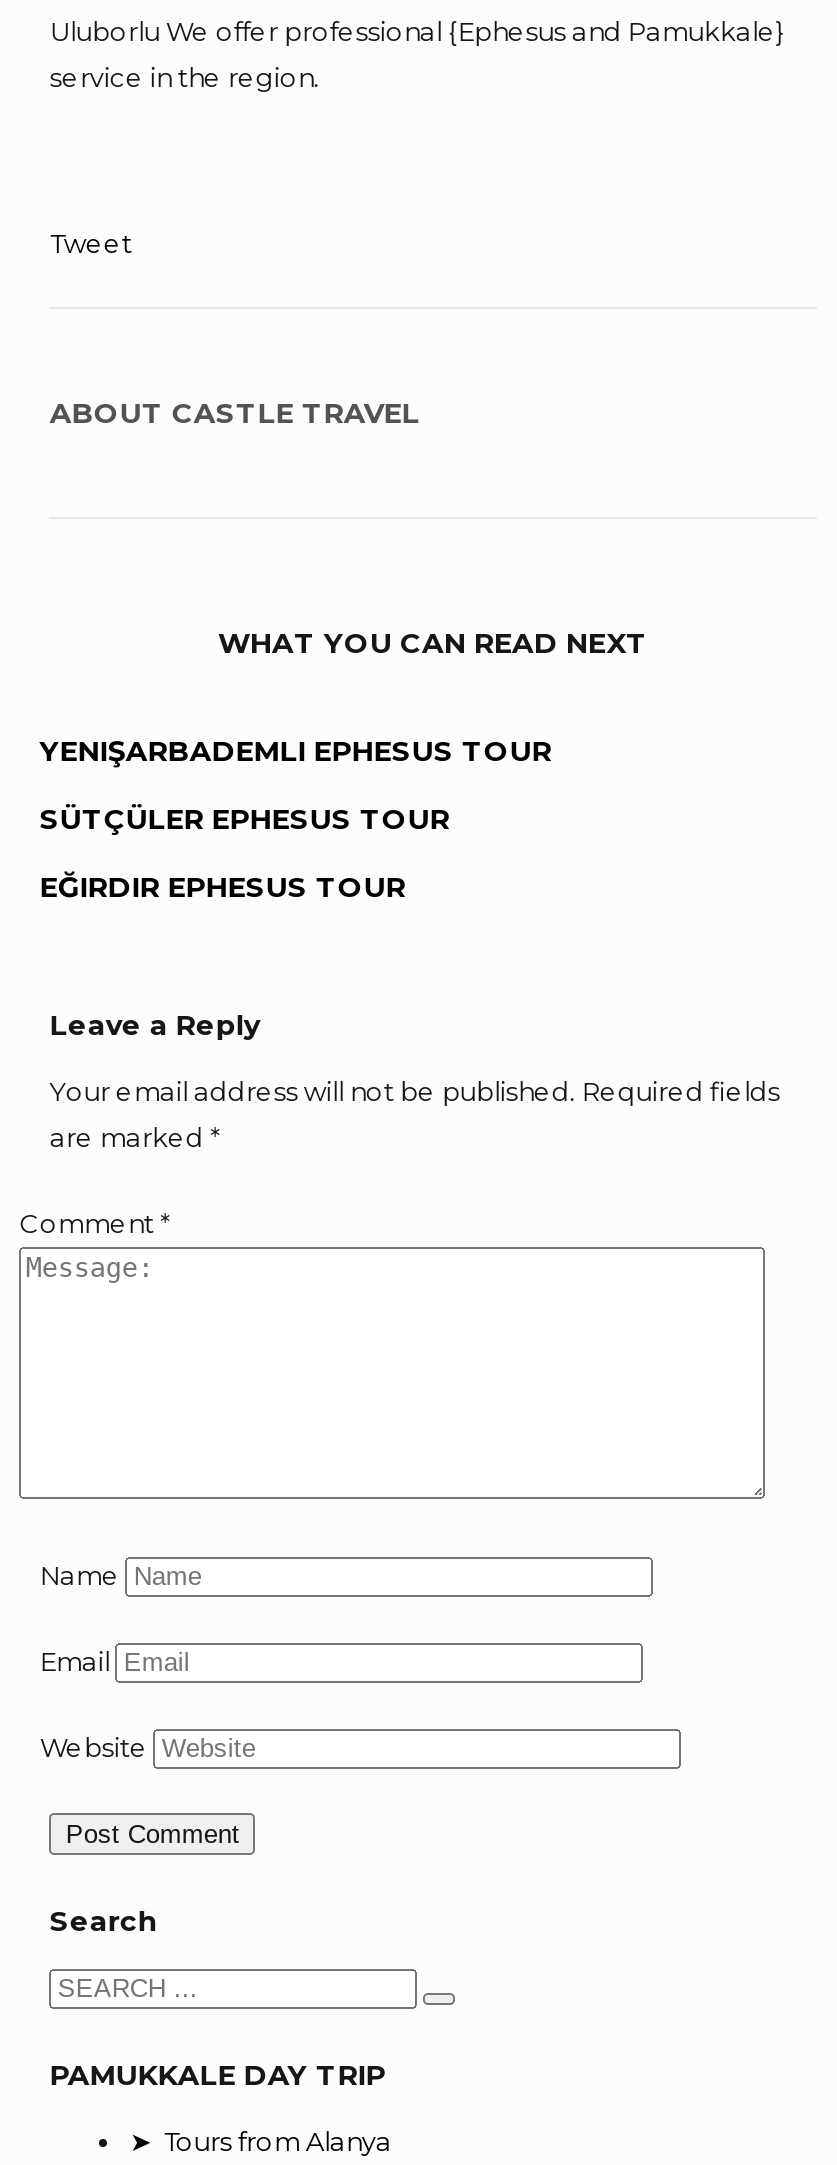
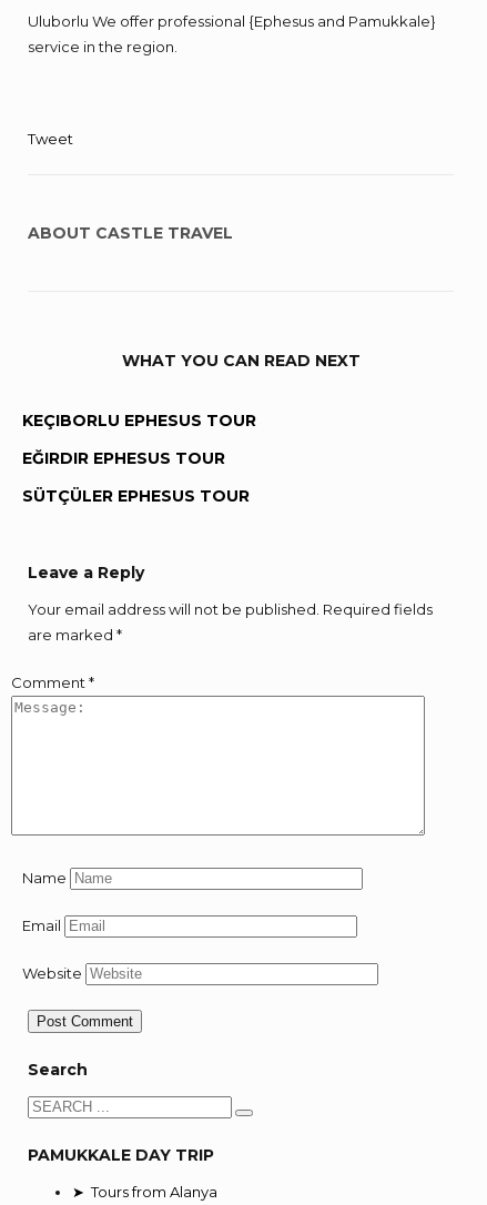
[40,732,552,768] YENIŞARBADEMLI EPHESUS TOUR -> [23,410,257,430] KEÇIBORLU EPHESUS TOUR
moved [40,800,450,836] -> [23,486,250,506]: SÜTÇÜLER EPHESUS TOUR
moved [40,868,406,904] -> [23,448,226,468]: EĞIRDIR EPHESUS TOUR

